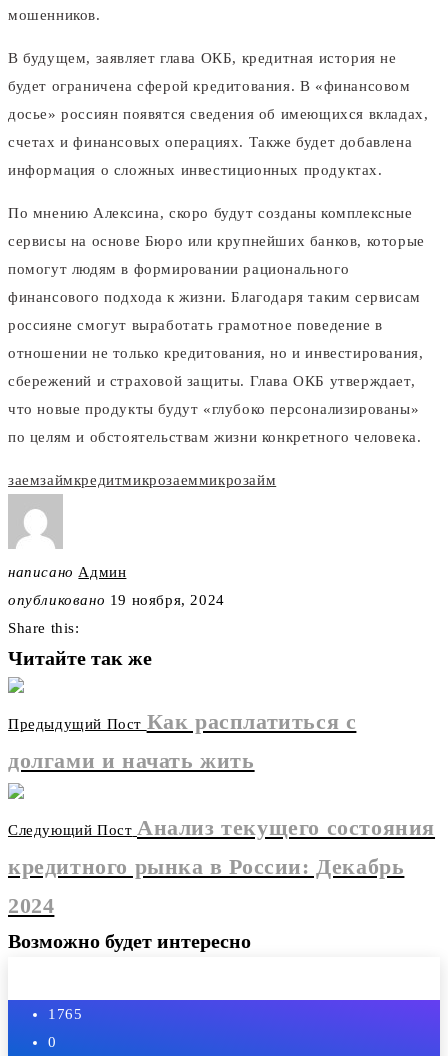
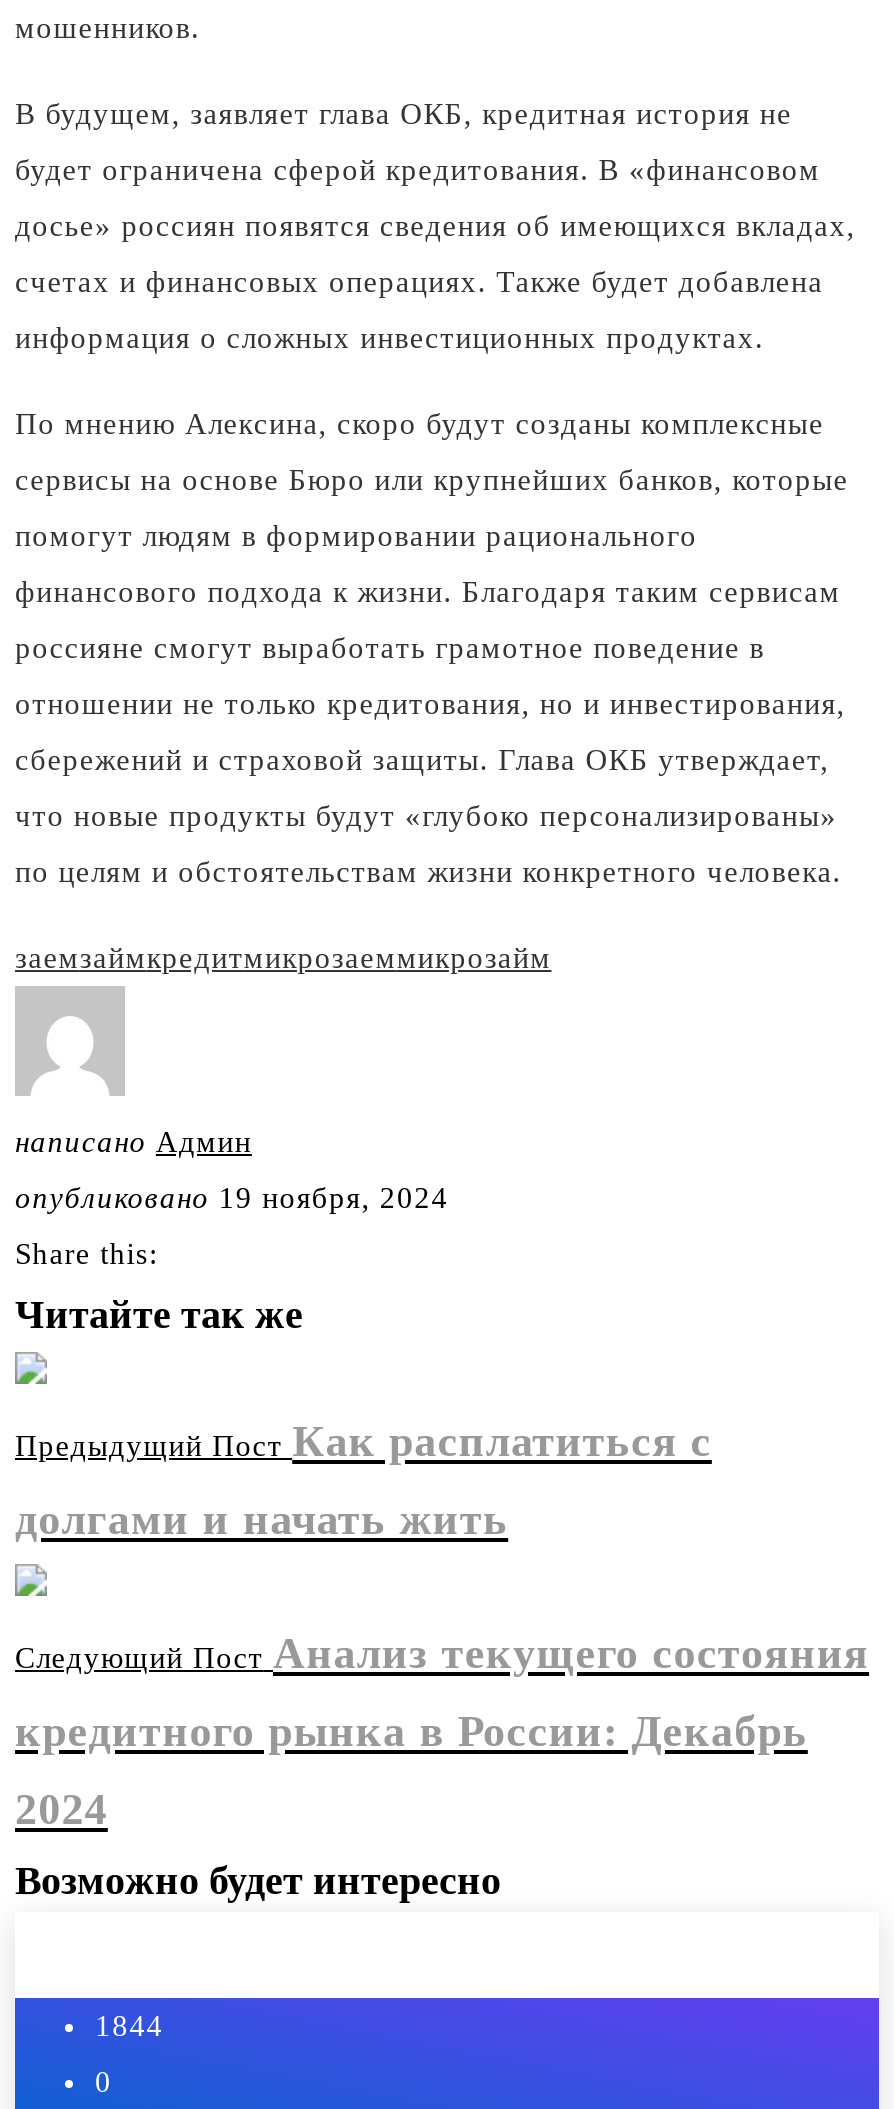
[48,1006,82,1022] 1765 -> [95,2010,164,2042] 1844

